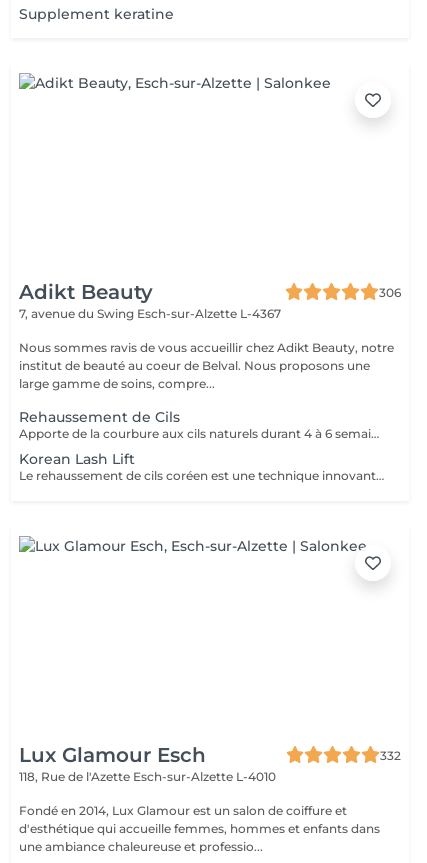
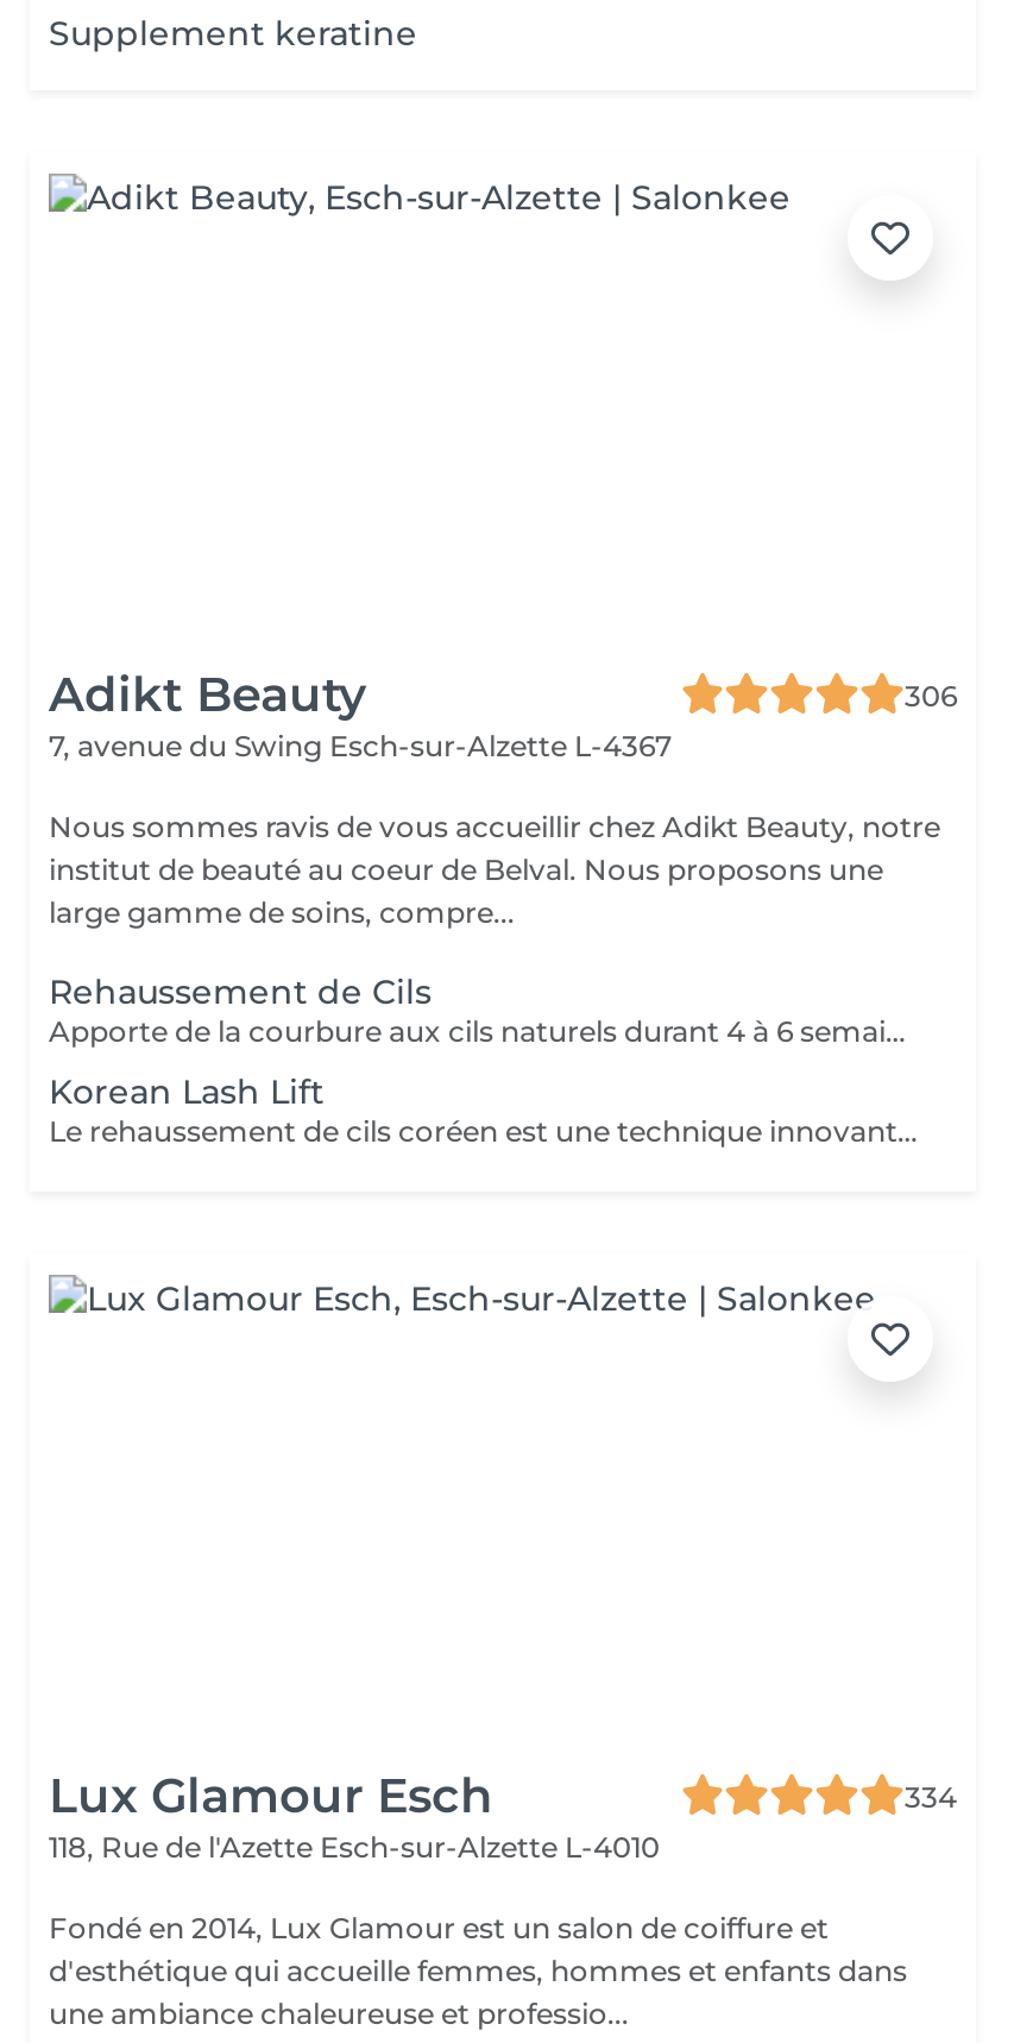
[380,748,401,763] 332 -> [905,1779,957,1815] 334

